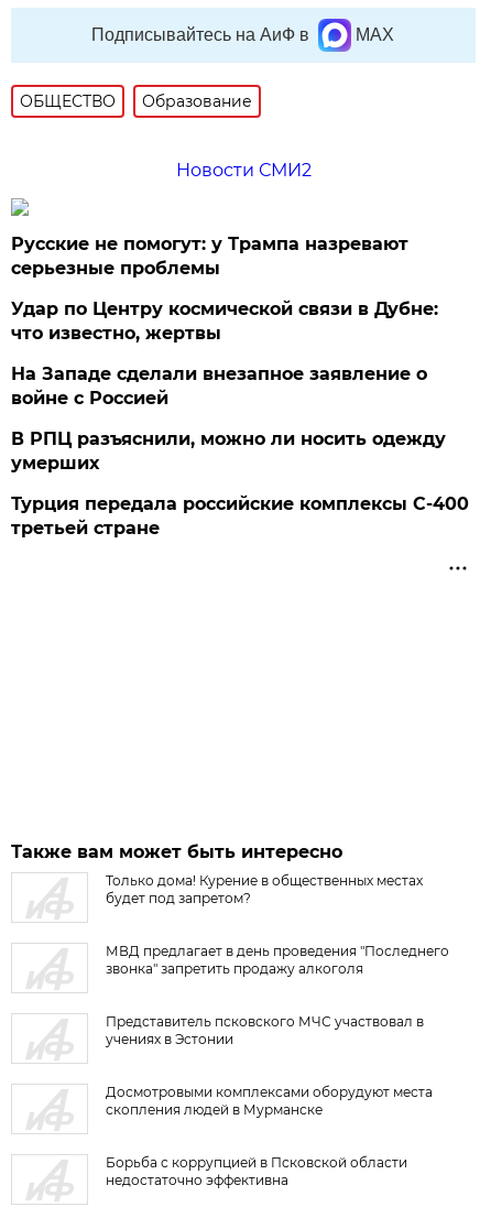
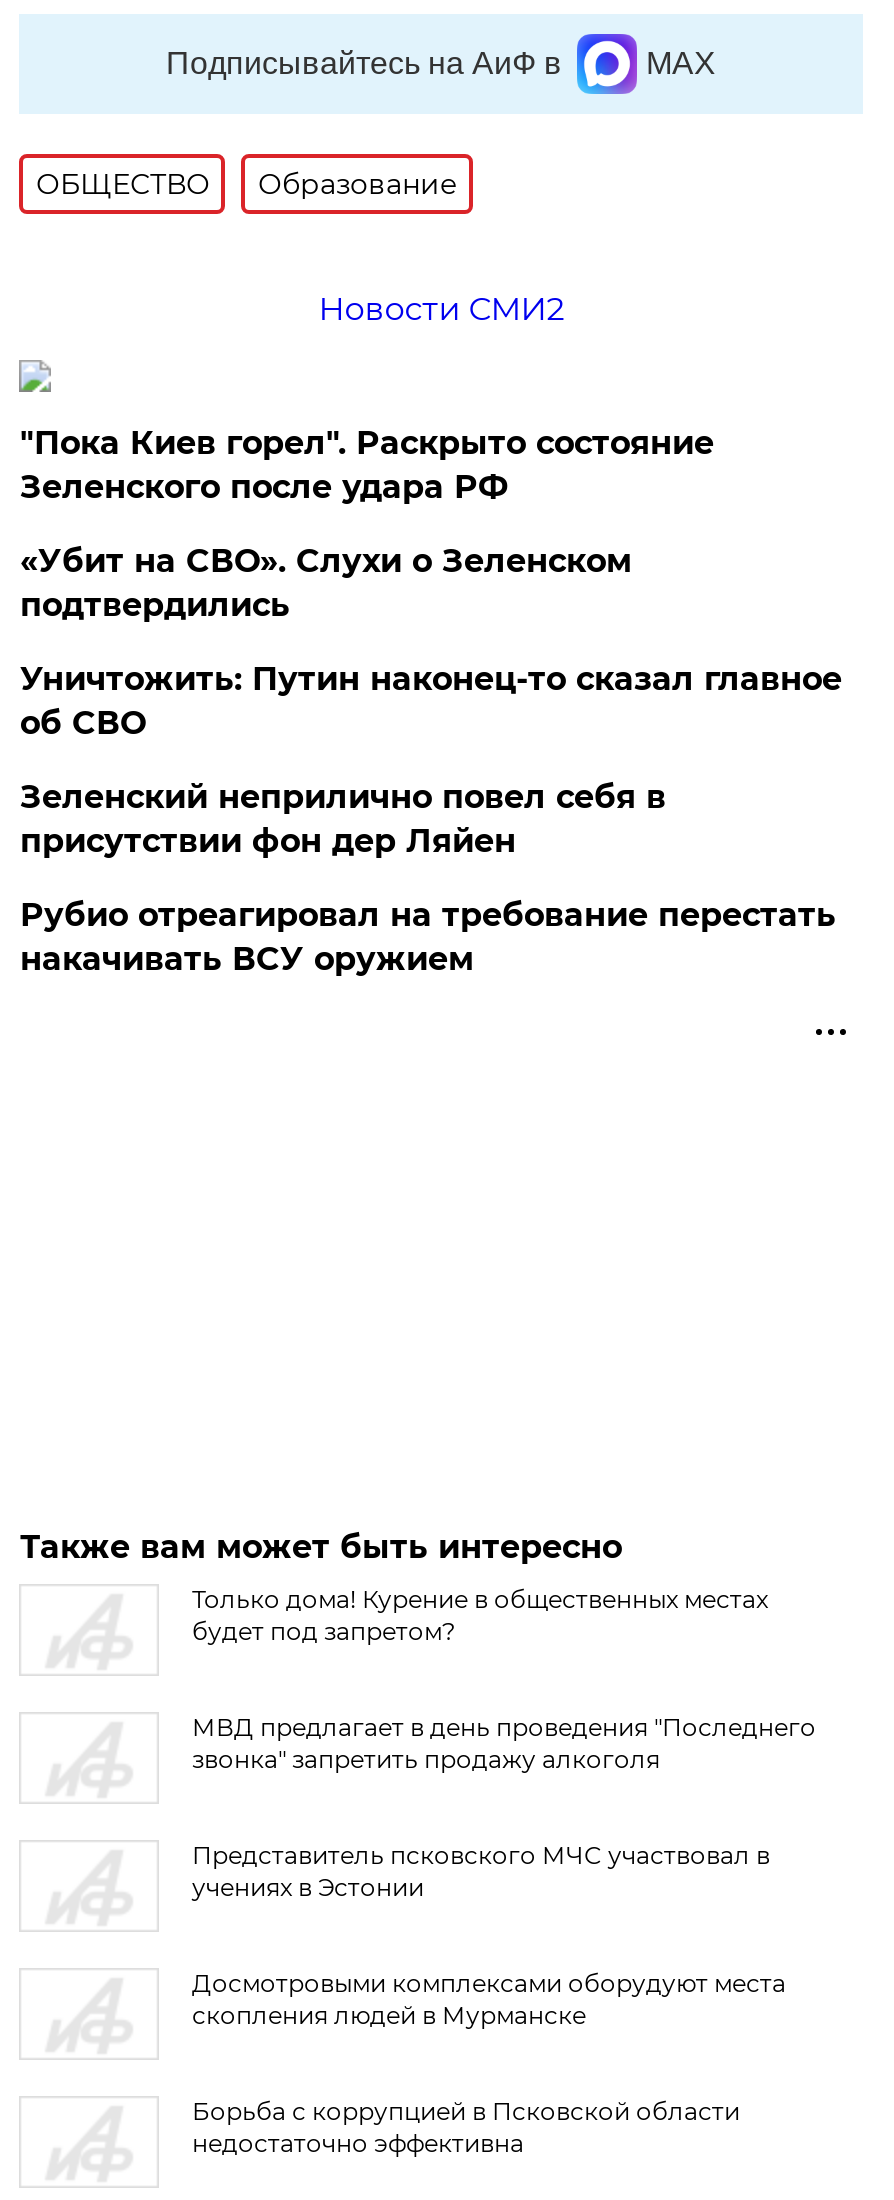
[11,233,409,278] Русские не помогут: у Трампа назревают | серьезные проблемы -> [20,424,714,506] "Пока Киев горел". Раскрыто состояние | Зеленского после удара РФ
[11,298,439,343] Удар по Центру космической связи в Дубне: | что известно, жертвы -> [20,542,632,624] «Убит на СВО». Слухи о Зеленском | подтвердились
[11,363,428,408] На Западе сделали внезапное заявление о | войне с Россией -> [20,660,842,742] Уничтожить: Путин наконец-то сказал главное | об СВО
[11,428,446,473] В РПЦ разъяснили, можно ли носить одежду | умерших -> [20,778,666,860] Зеленский неприлично повел cебя в | присутствии фон дер Ляйен
[11,493,469,538] Турция передала российские комплексы С-400 | третьей стране -> [20,896,836,978] Рубио отреагировал на требование перестать | накачивать ВСУ оружием

